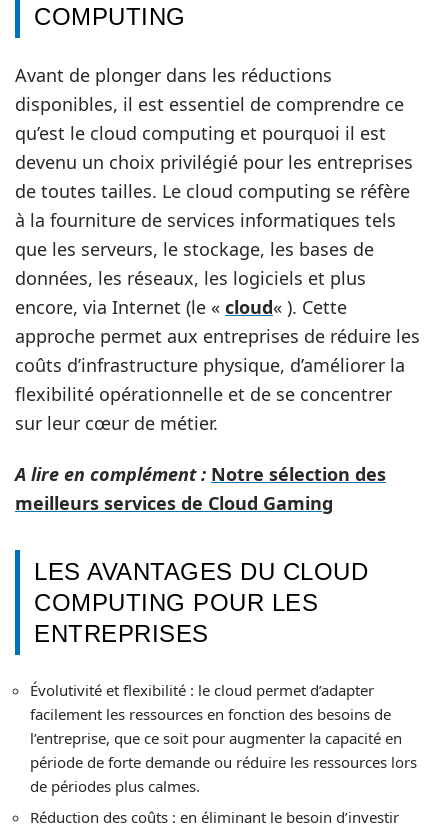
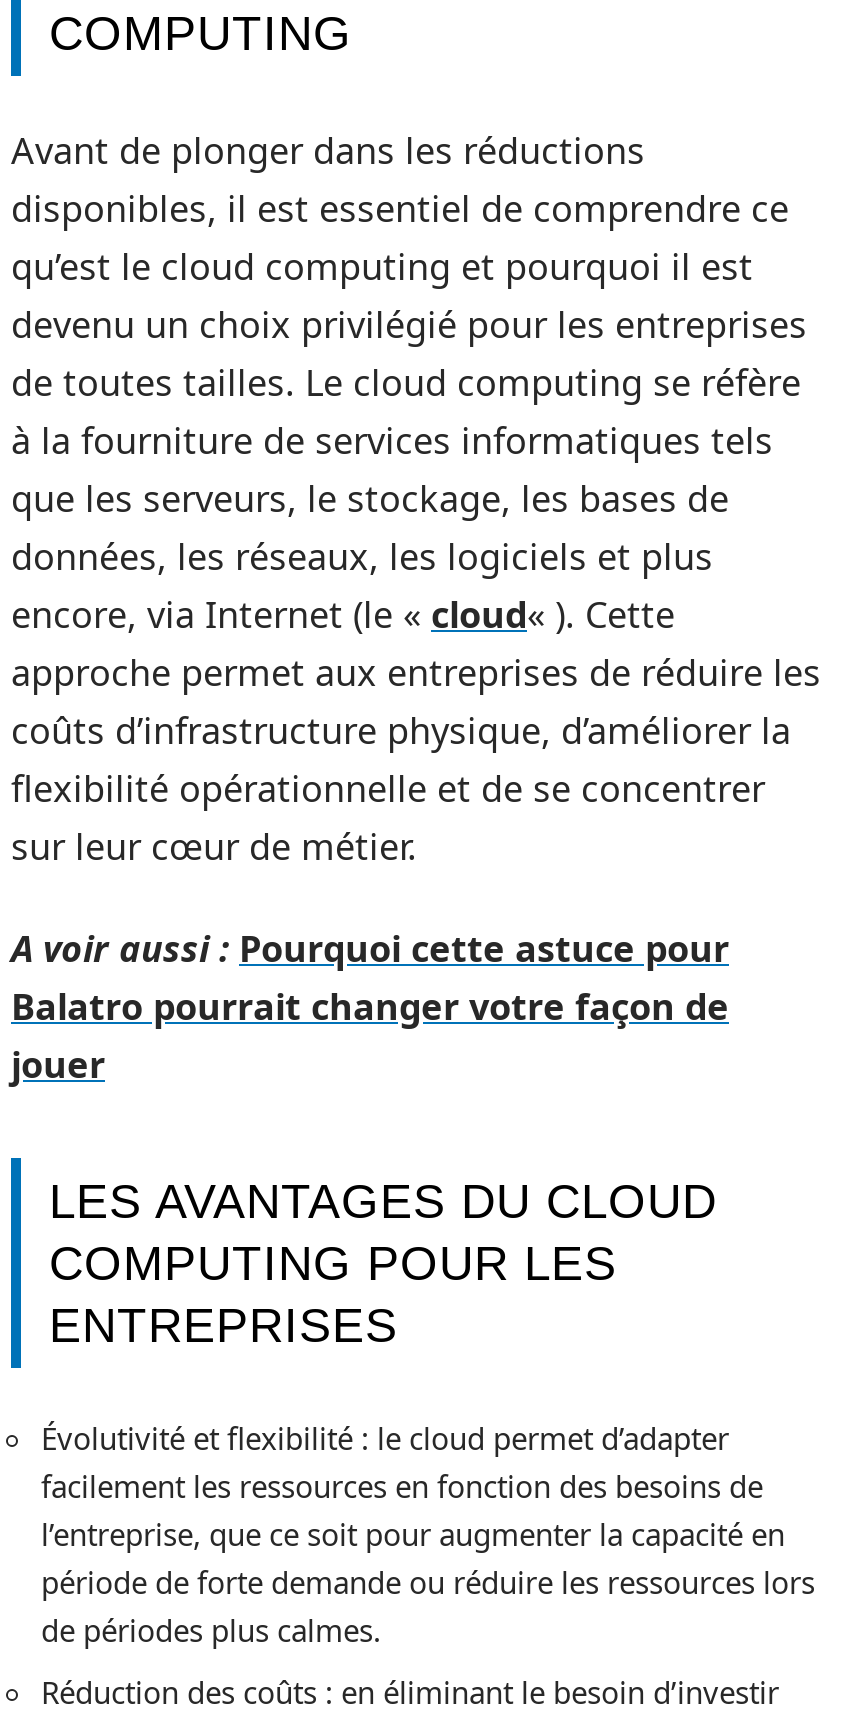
[15,462,386,515] A lire en complément : Notre sélection des | meilleurs services de Cloud Gaming -> [11,924,729,1088] A voir aussi : Pourquoi cette astuce pour | Balatro pourrait changer votre façon de | jouer

